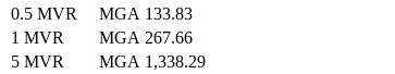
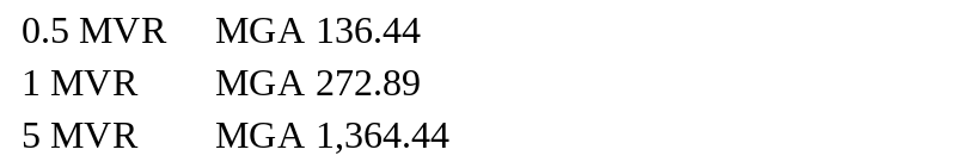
[11,4,193,23] 0.5 MVR MGA 133.83 -> [22,9,421,49] 0.5 MVR MGA 136.44
[11,28,193,46] 1 MVR MGA 267.66 -> [22,61,421,102] 1 MVR MGA 272.89
[11,52,206,70] 5 MVR MGA 1,338.29 -> [22,114,449,154] 5 MVR MGA 1,364.44

